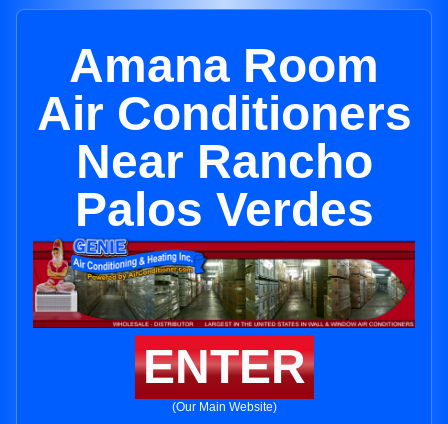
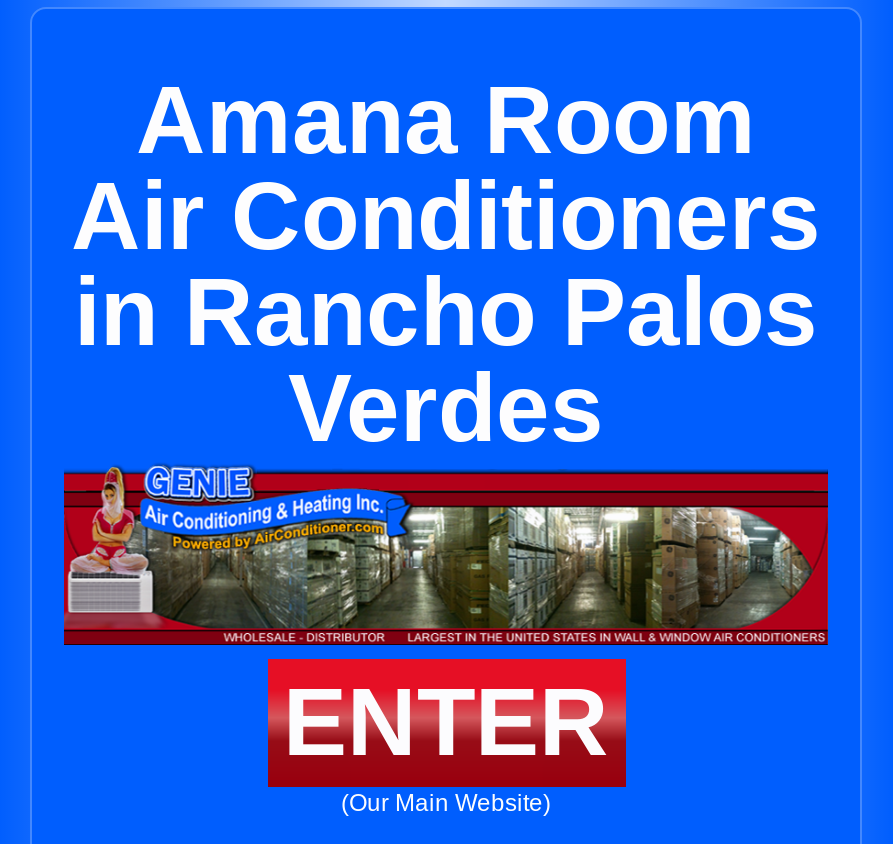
[74,135,373,236] Near Rancho | Palos Verdes -> [74,259,818,461] in Rancho Palos | Verdes

